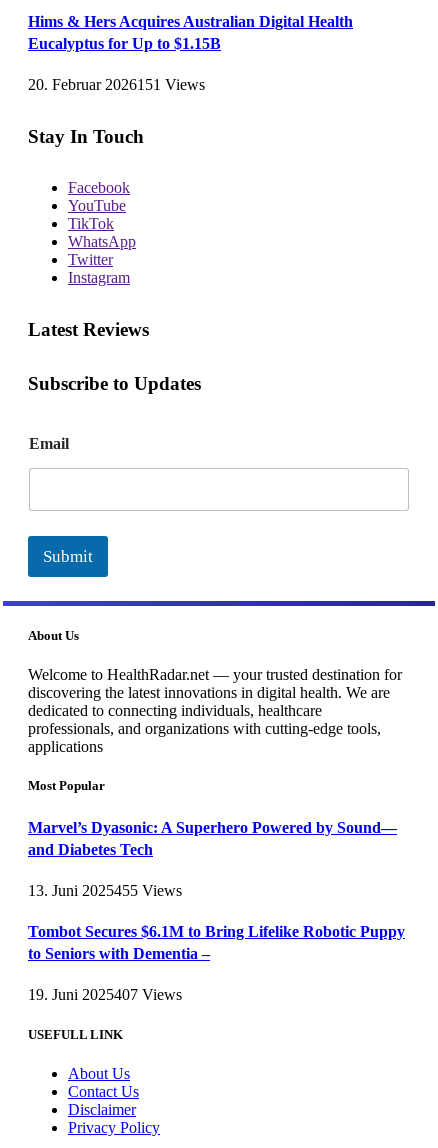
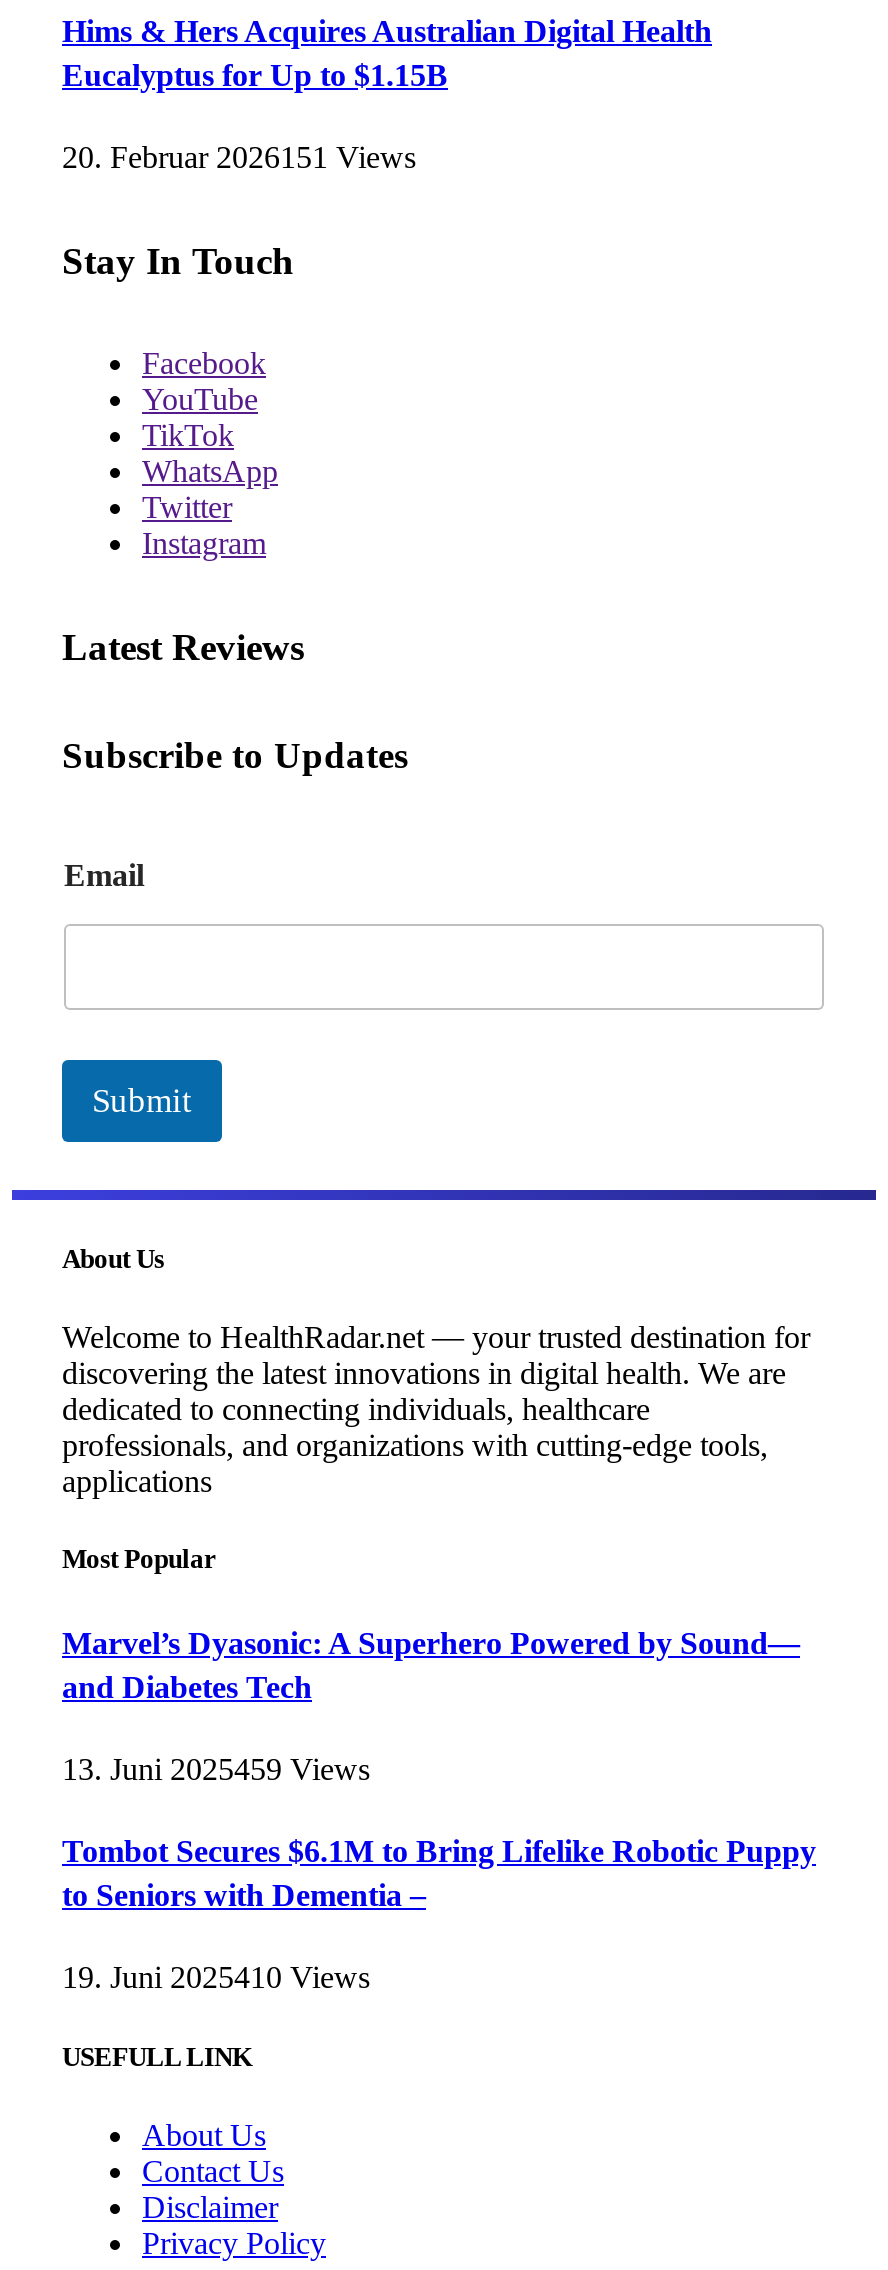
[28,882,182,899] 13. Juni 2025455 Views -> [62,1752,370,1786] 13. Juni 2025459 Views
[28,986,182,1003] 19. Juni 2025407 Views -> [62,1961,370,1995] 19. Juni 2025410 Views

